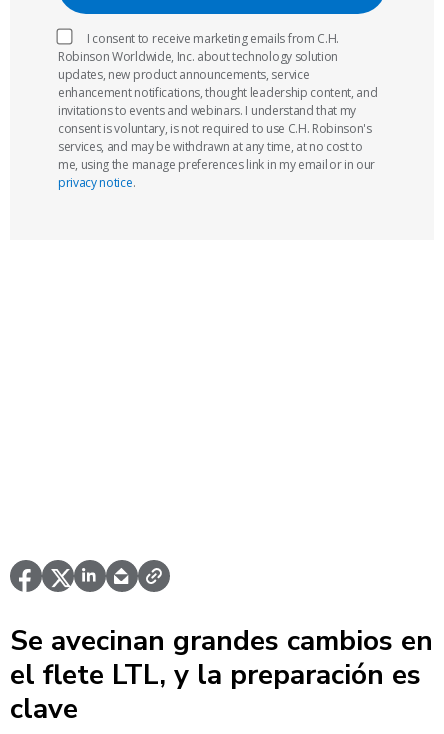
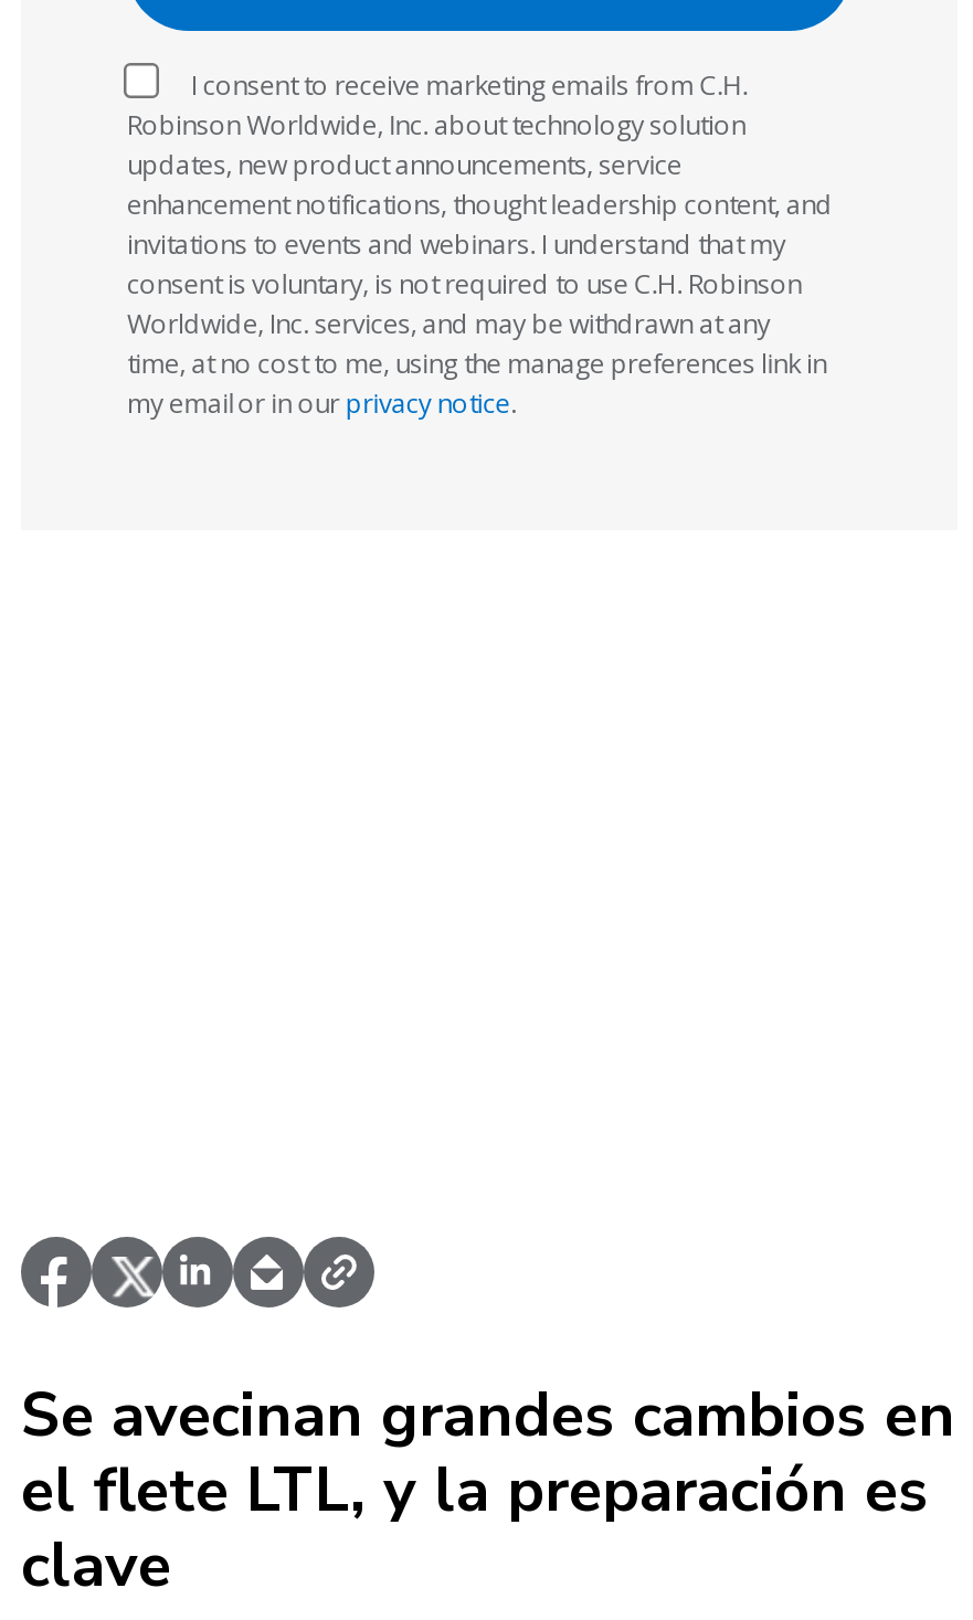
[58,120,375,191] consent is voluntary, is not required to use C.H. Robinson's | services, and may be withdrawn at any time, at no cost to | me, using the manage preferences link in my email or in our | privacy notice. -> [127,265,827,422] consent is voluntary, is not required to use C.H. Robinson | Worldwide, Inc. services, and may be withdrawn at any | time, at no cost to me, using the manage preferences link in | my email or in our privacy notice.

